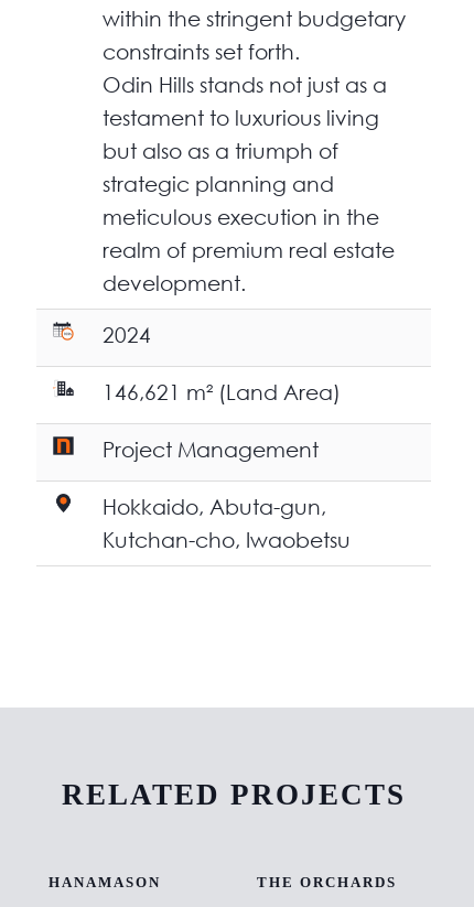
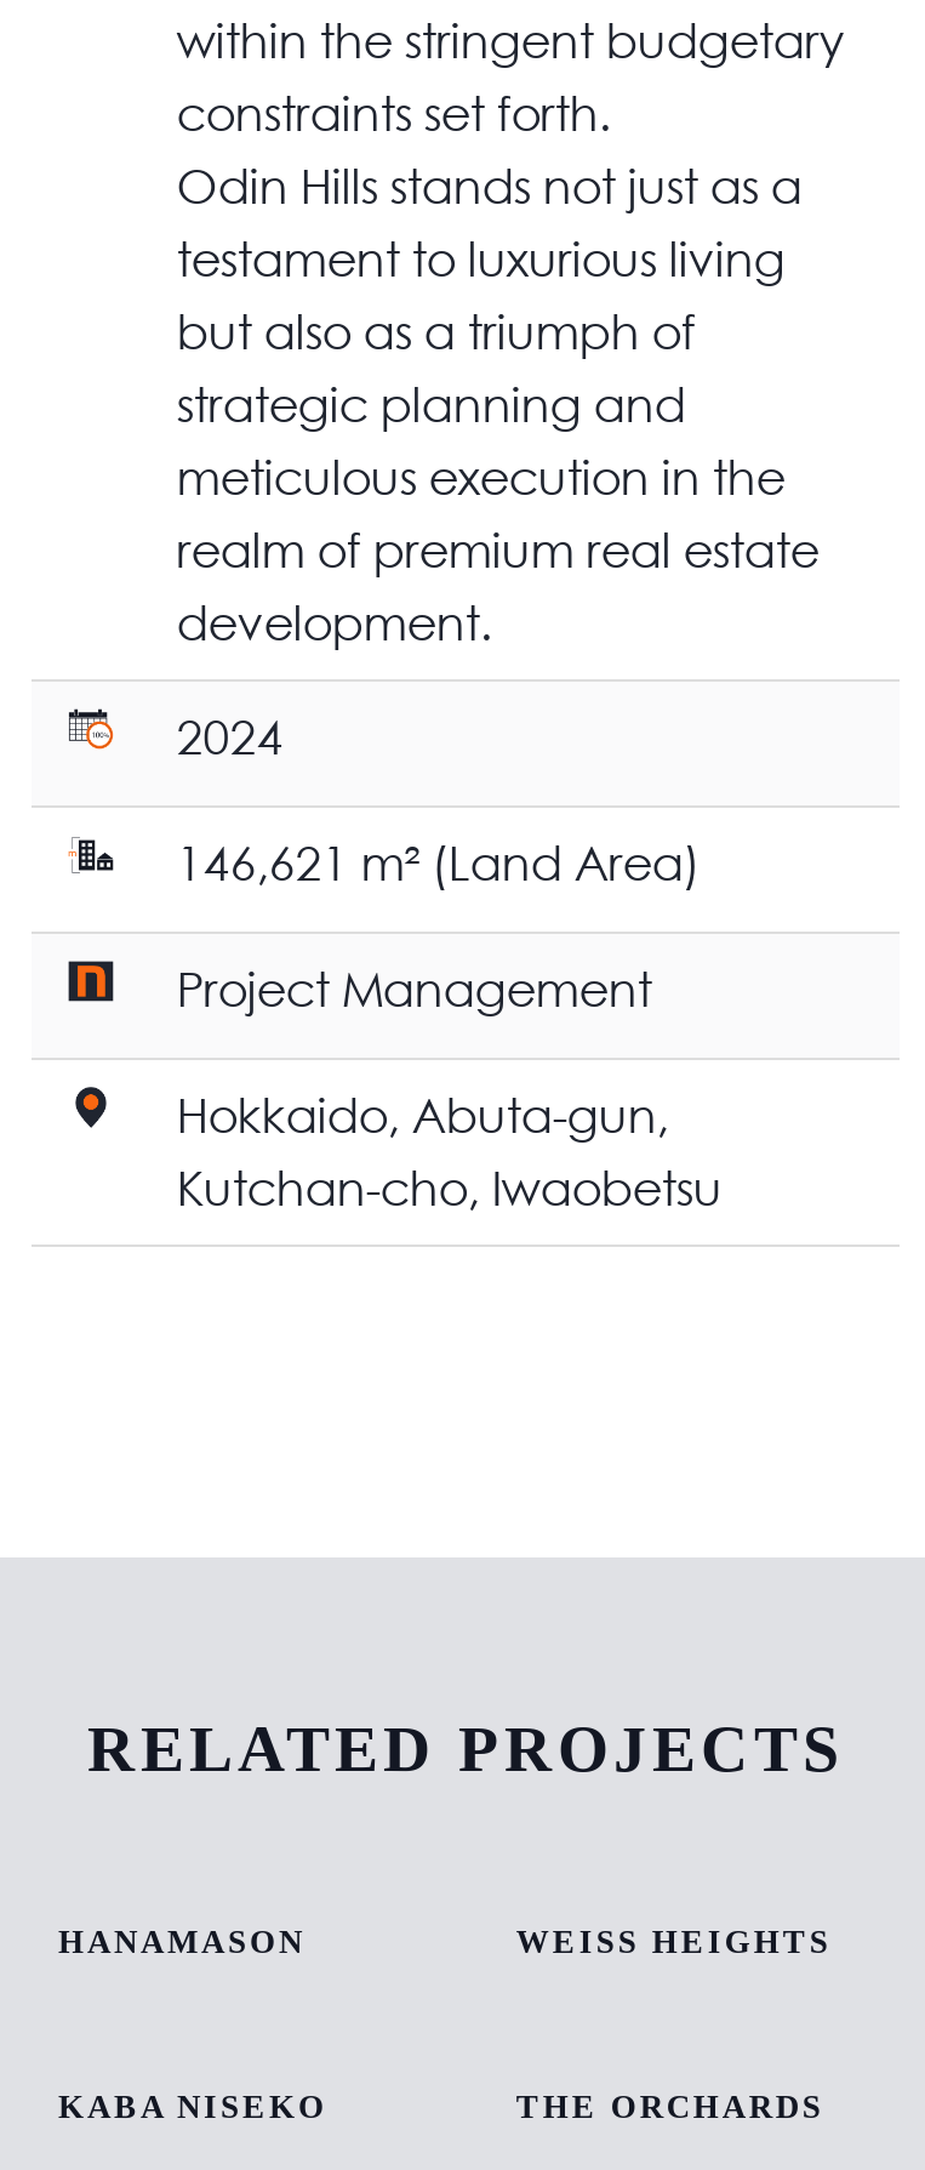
none -> [58,2089,327,2126] KABA NISEKO
none -> [516,1924,831,1960] WEISS HEIGHTS

